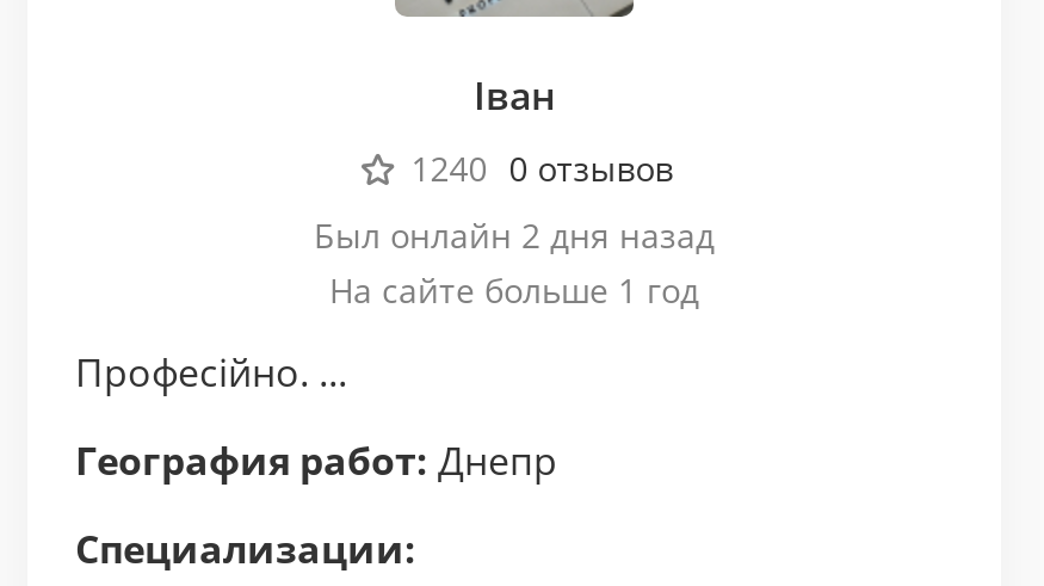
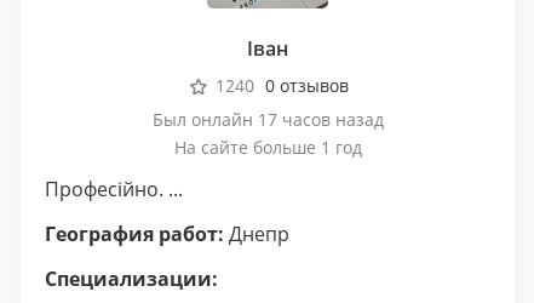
[314,212,715,258] Был онлайн 2 дня назад -> [152,108,383,131] Был онлайн 17 часов назад

